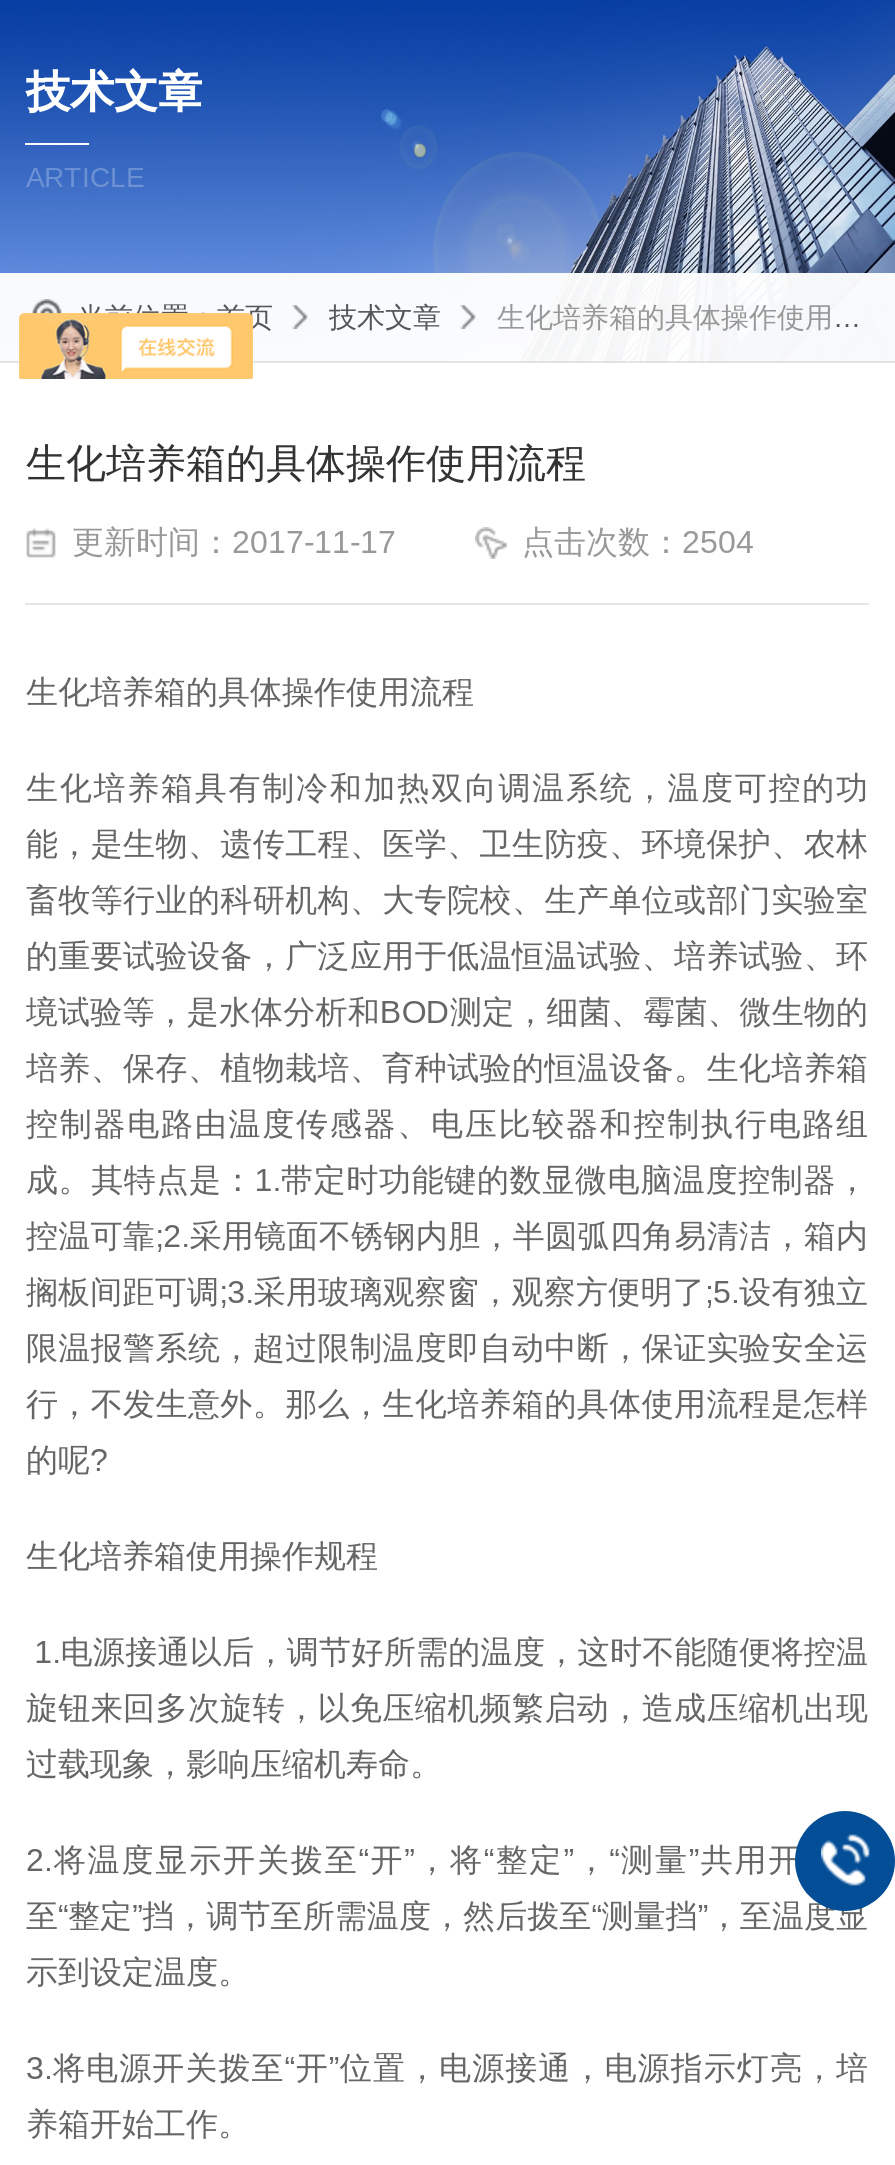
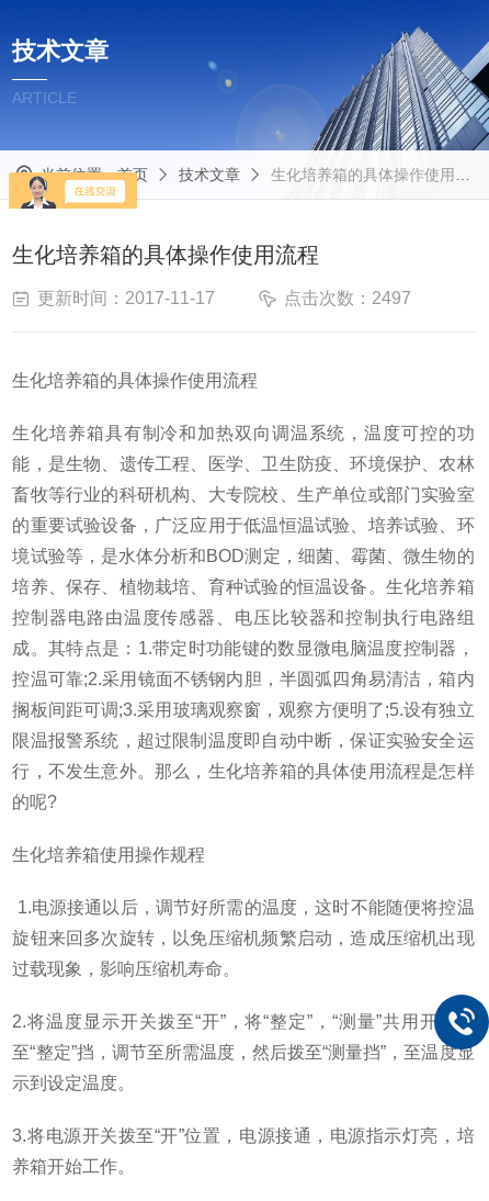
[522,525,754,559] 点击次数：2504 -> [284,289,412,307] 点击次数：2497

